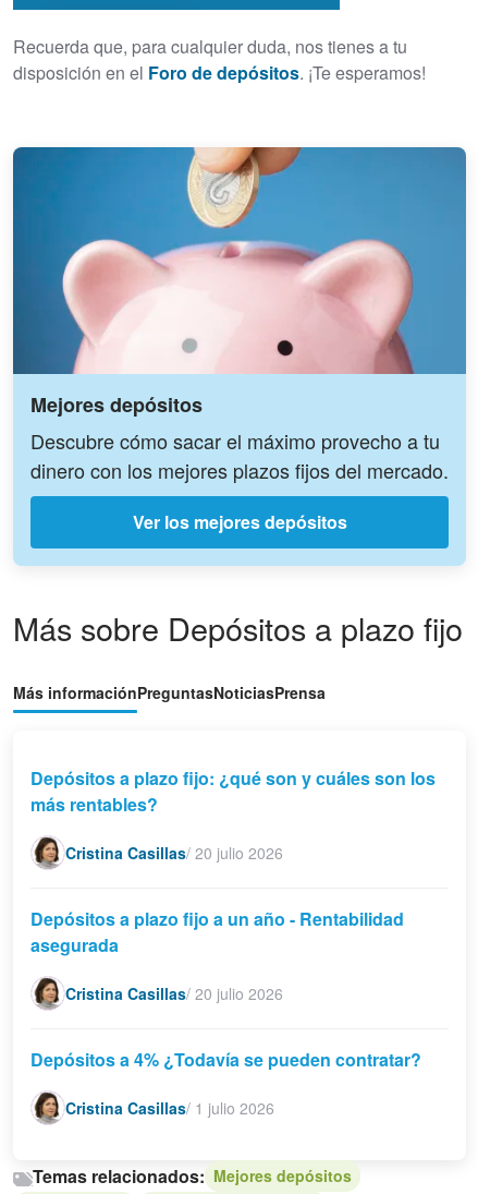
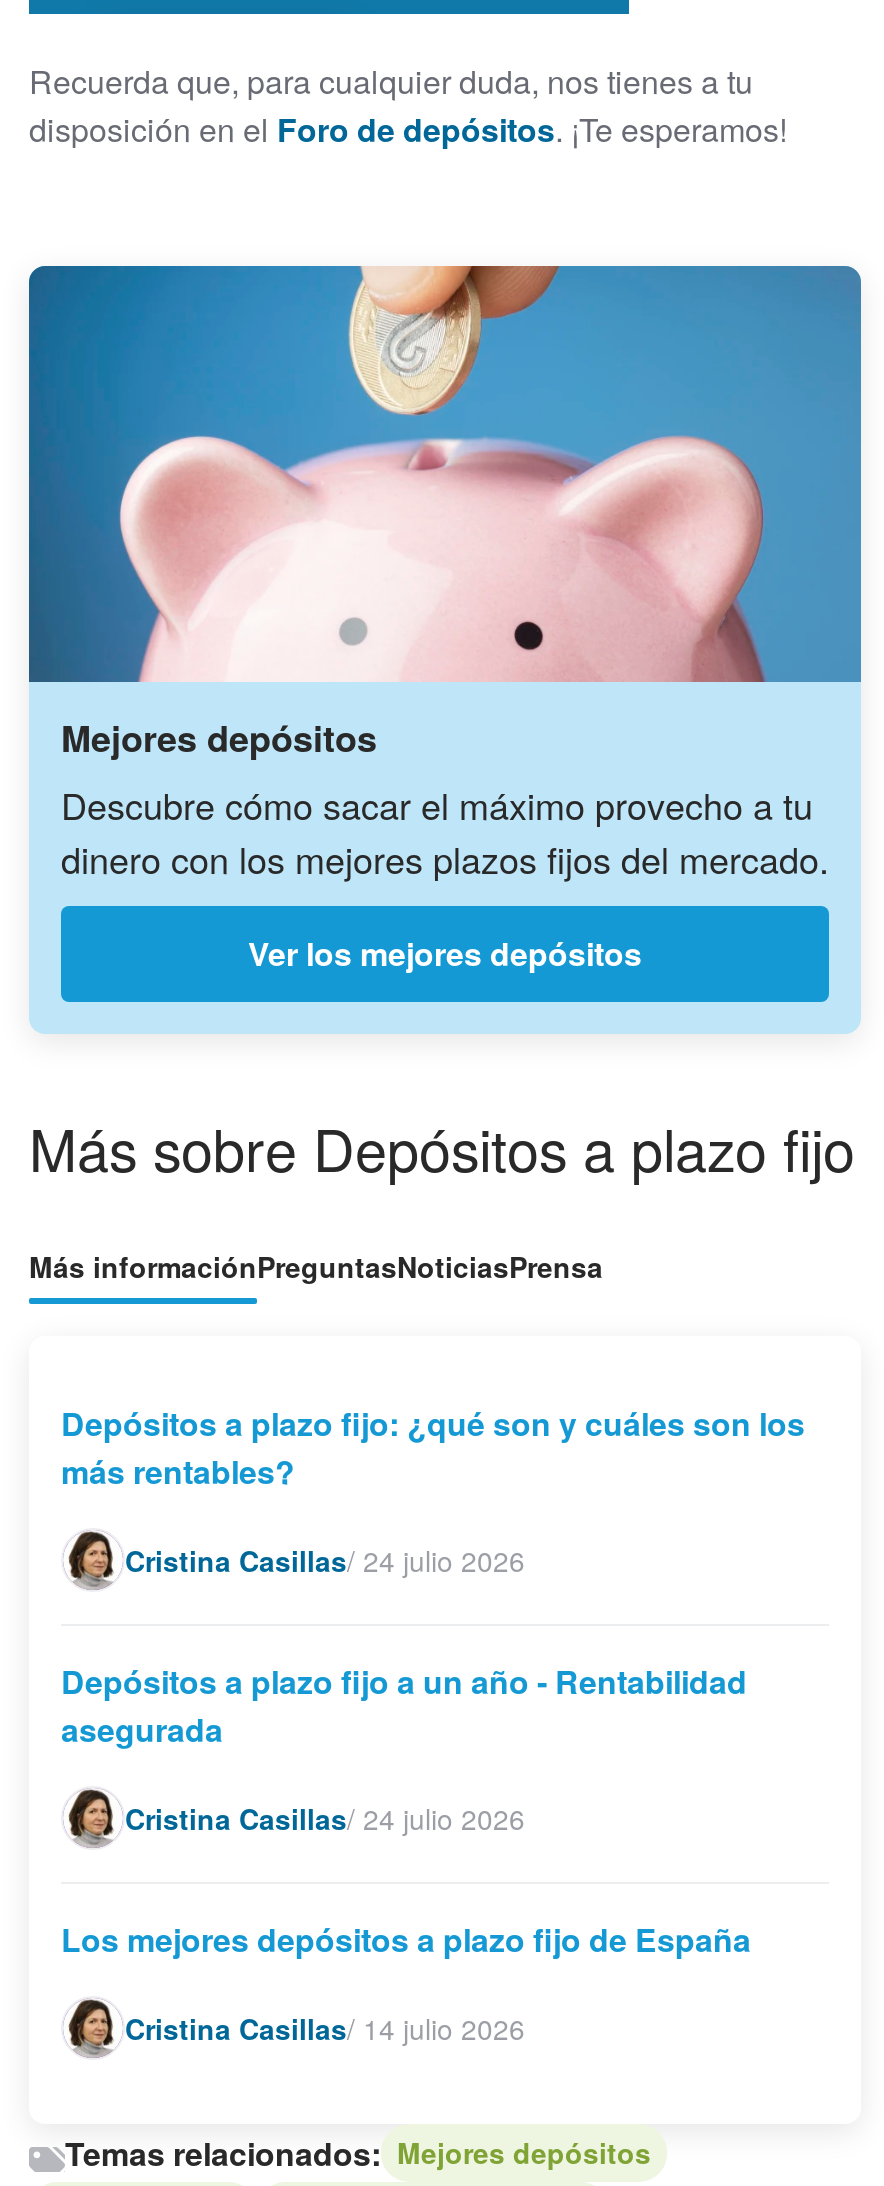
[65,841,283,863] Cristina Casillas / 20 julio 2026 -> [125,1539,525,1579] Cristina Casillas / 24 julio 2026
[65,982,283,1004] Cristina Casillas / 20 julio 2026 -> [125,1797,525,1837] Cristina Casillas / 24 julio 2026
[30,1047,421,1072] Depósitos a 4% ¿Todavía se pueden contratar? -> [61,1916,751,1962] Los mejores depósitos a plazo fijo de España
[65,1097,274,1118] Cristina Casillas / 1 julio 2026 -> [125,2007,525,2047] Cristina Casillas / 14 julio 2026

